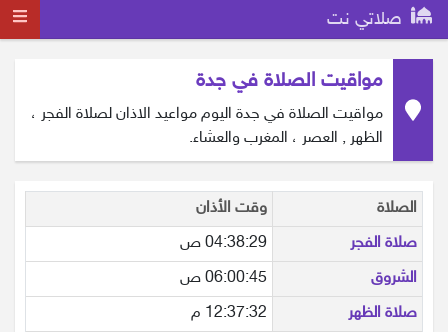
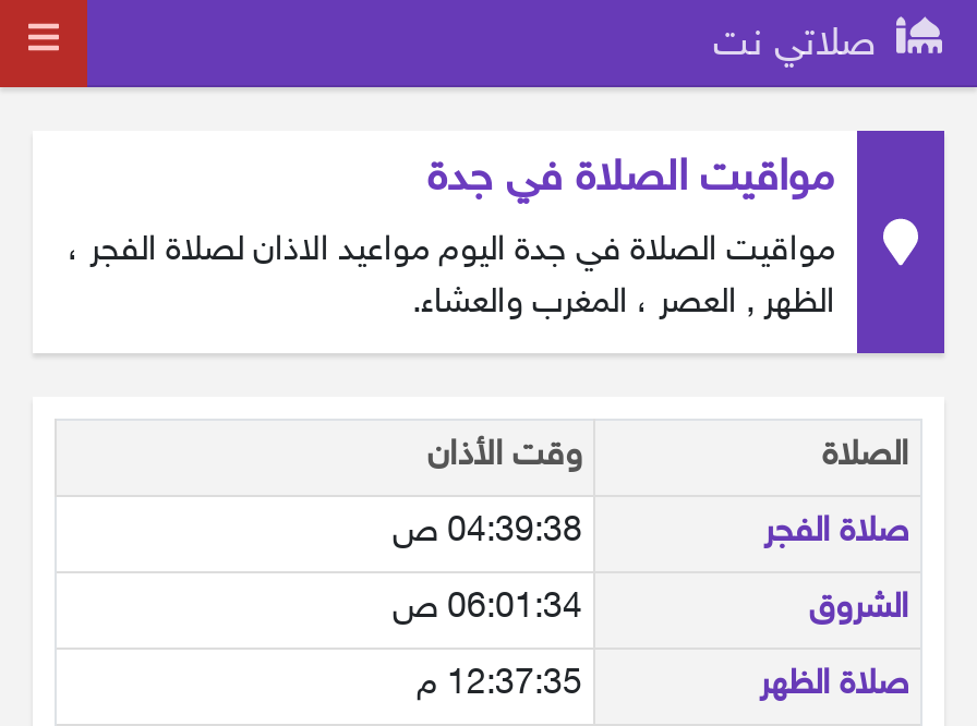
[205,234,267,253] 04:38:29 ص -> [447,512,582,554] 04:39:38 ص
[205,269,267,288] 06:00:45 ص -> [447,589,582,630] 06:01:34 ص
[205,304,267,323] 12:37:32 م -> [447,665,582,706] 12:37:35 م

